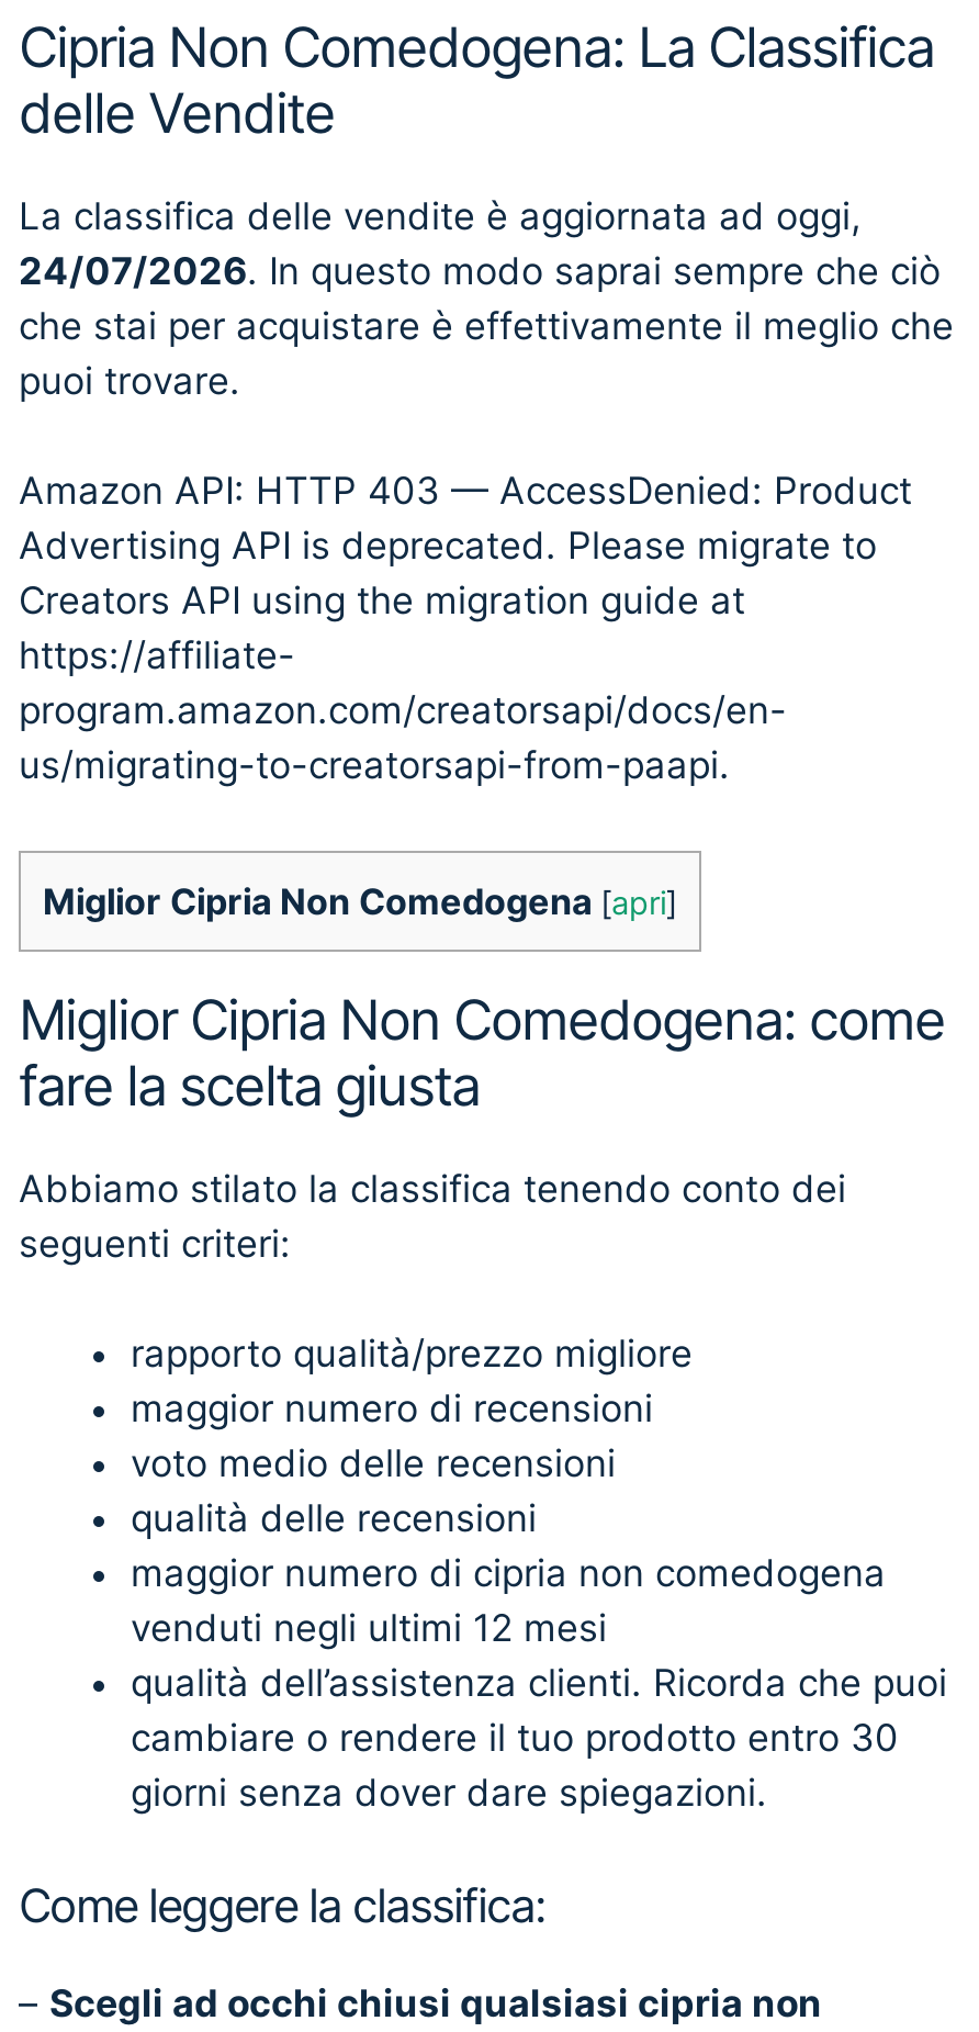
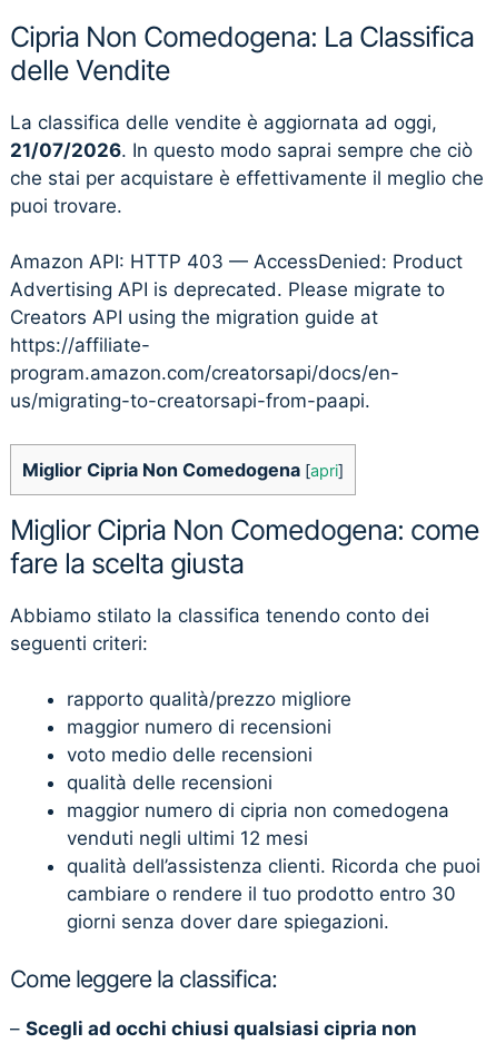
[19,248,941,292] 24/07/2026. In questo modo saprai sempre che ciò -> [10,139,473,161] 21/07/2026. In questo modo saprai sempre che ciò

